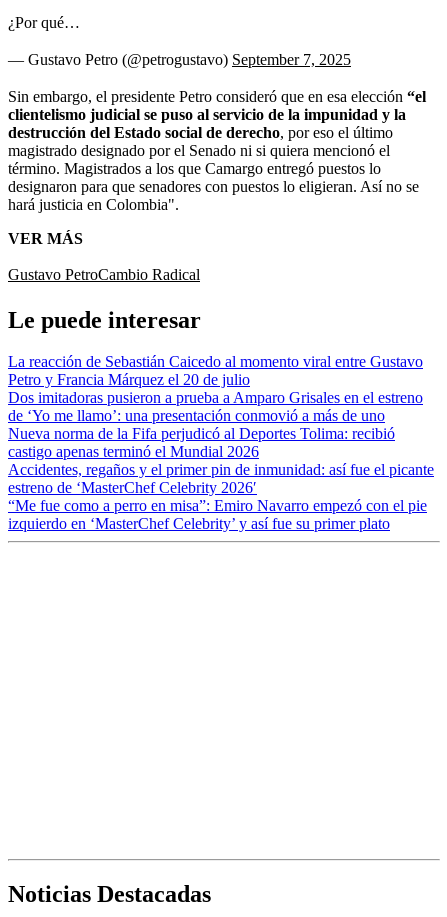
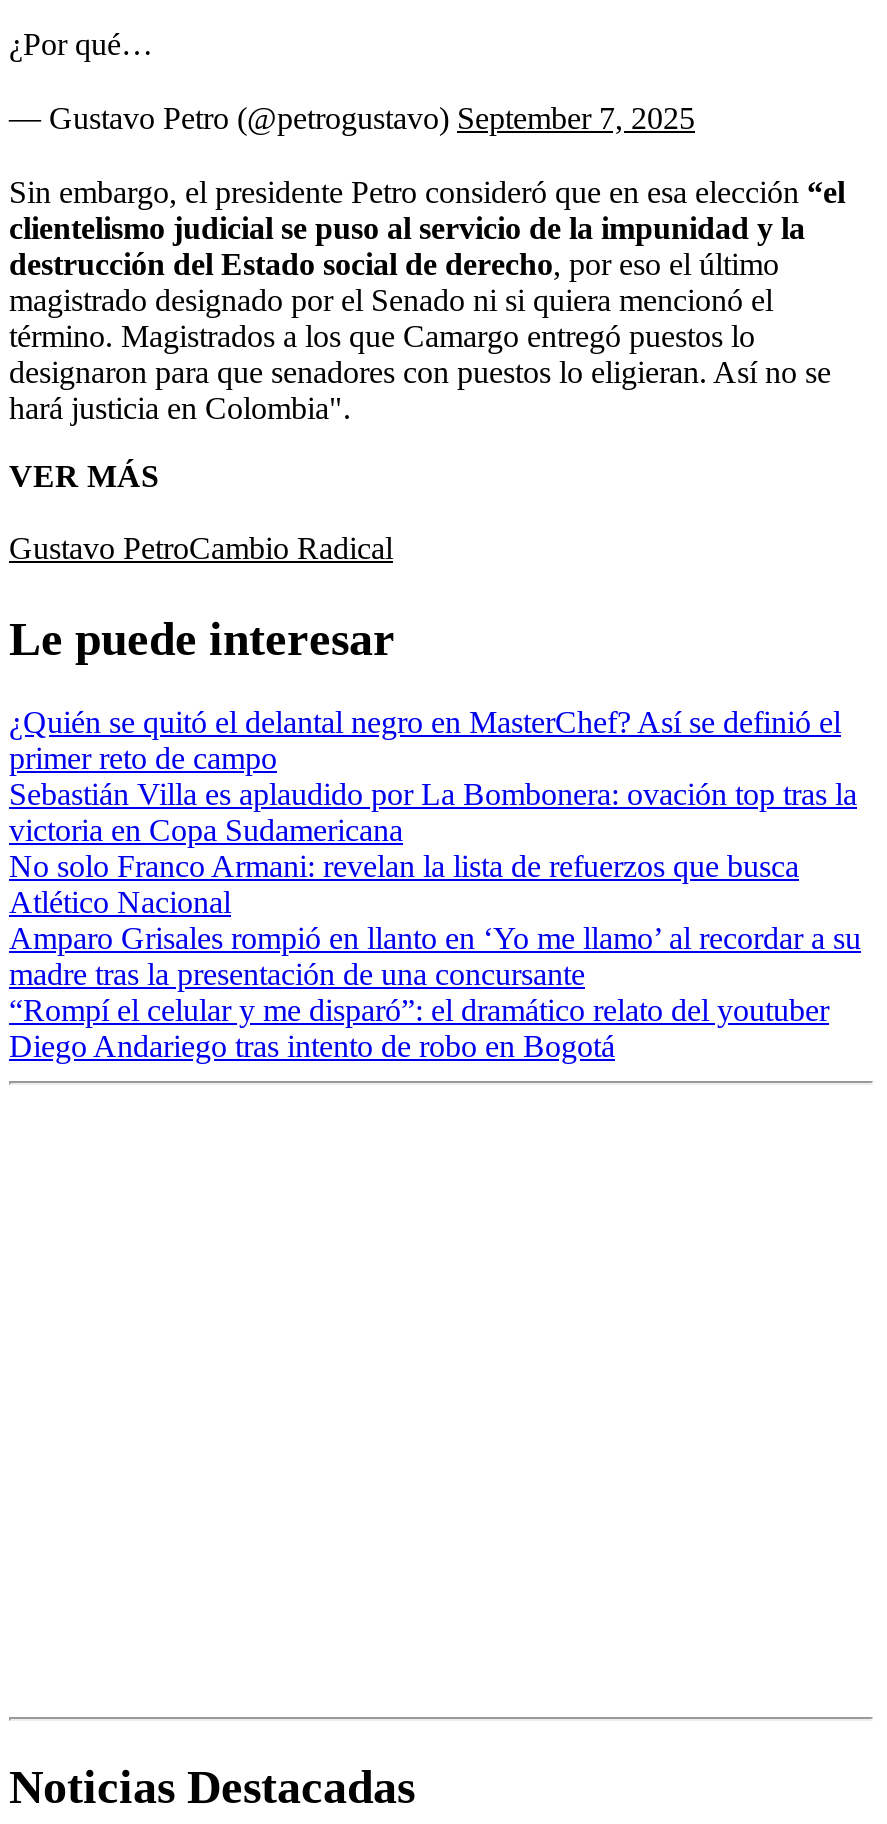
[8,353,434,532] La reacción de Sebastián Caicedo al momento viral entre Gustavo | Petro y Francia Márquez el 20 de julio | Dos imitadoras pusieron a prueba a Amparo Grisales en el estreno | de ‘Yo me llamo’: una presentación conmovió a más de uno | Nueva norma de la Fifa perjudicó al Deportes Tolima: recibió | castigo apenas terminó el Mundial 2026 | Accidentes, regaños y el primer pin de inmunidad: así fue el picante | estreno de ‘MasterChef Celebrity 2026′ | “Me fue como a perro en misa”: Emiro Navarro empezó con el pie | izquierdo en ‘MasterChef Celebrity’ y así fue su primer plato -> [9,706,861,1064] ¿Quién se quitó el delantal negro en MasterChef? Así se definió el | primer reto de campo | Sebastián Villa es aplaudido por La Bombonera: ovación top tras la | victoria en Copa Sudamericana | No solo Franco Armani: revelan la lista de refuerzos que busca | Atlético Nacional | Amparo Grisales rompió en llanto en ‘Yo me llamo’ al recordar a su | madre tras la presentación de una concursante | “Rompí el celular y me disparó”: el dramático relato del youtuber | Diego Andariego tras intento de robo en Bogotá

